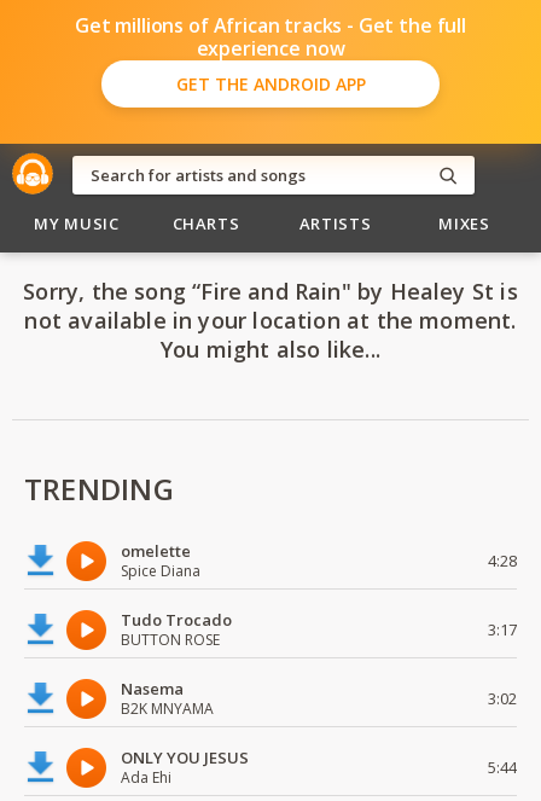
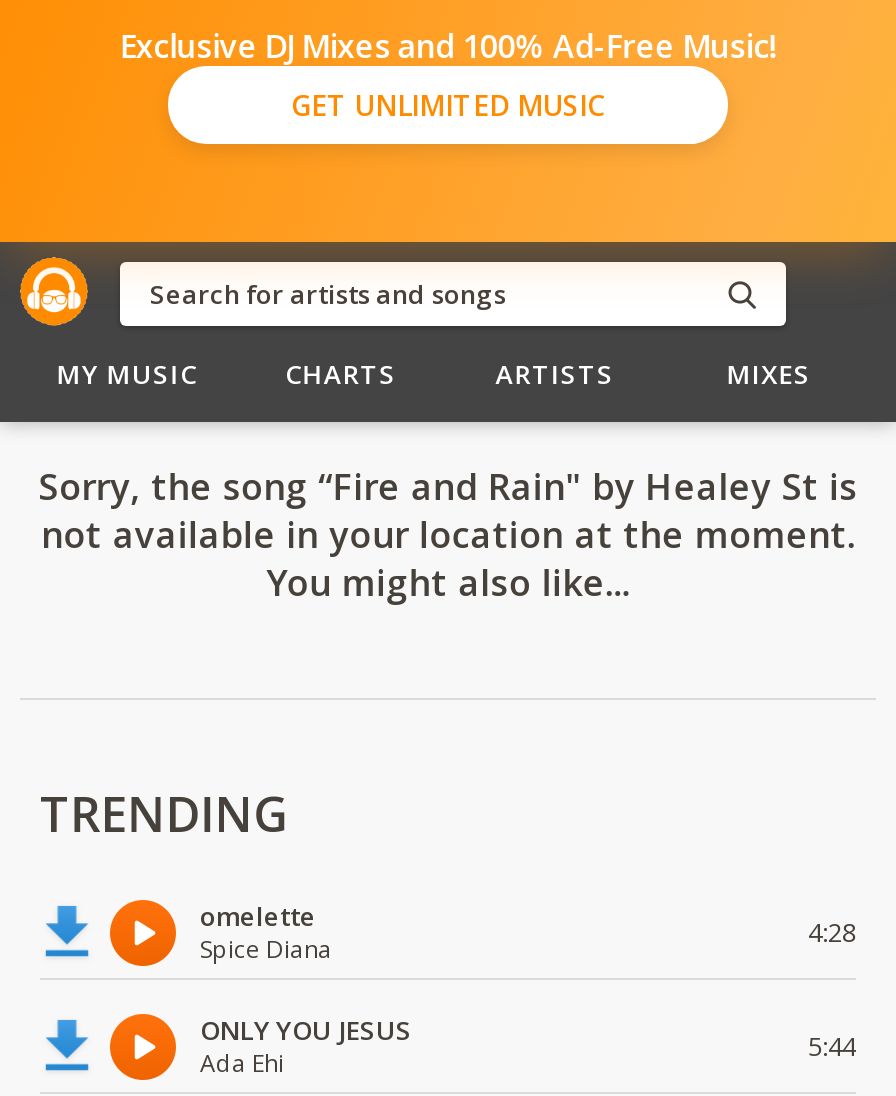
[75,12,466,95] Get millions of African tracks - Get the full | experience now | GET THE ANDROID APP -> [120,24,776,124] Exclusive DJ Mixes and 100% Ad-Free Music! | GET UNLIMITED MUSIC
[121,609,517,719] Tudo Trocado | BUTTON ROSE | 3:17 | Nasema | B2K MNYAMA | 3:02 -> none

